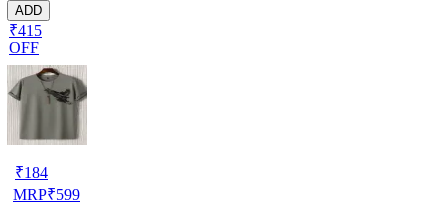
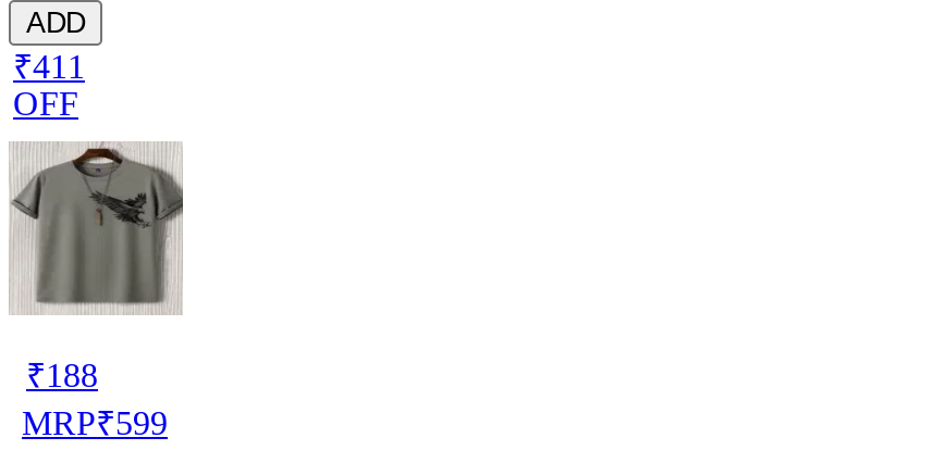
[9,22,42,39] ₹415 -> [13,47,85,84] ₹411
[15,164,48,181] ₹184 -> [26,356,98,393] ₹188

